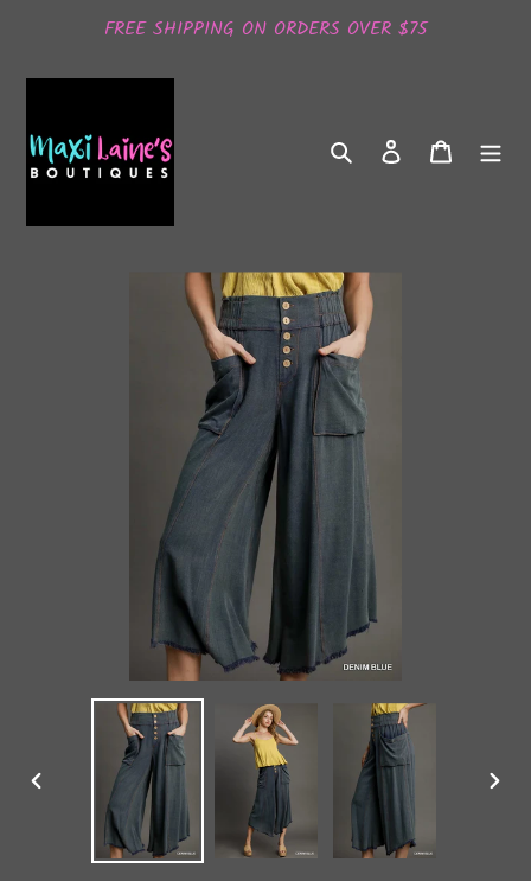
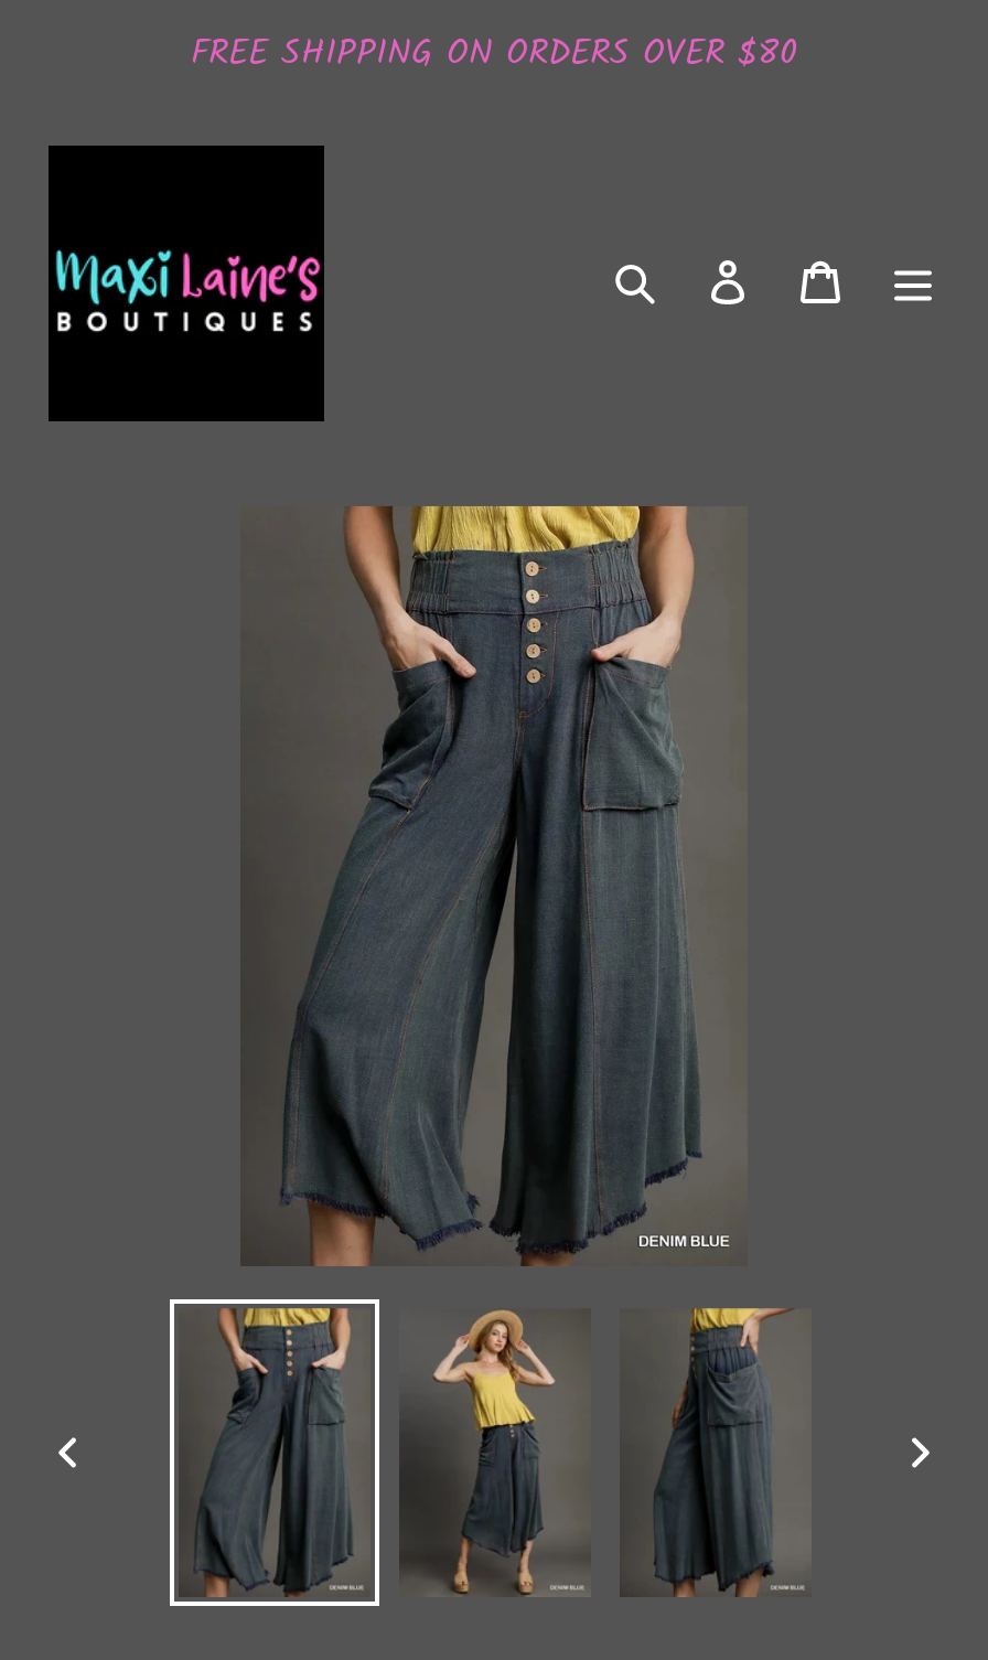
[104,14,427,44] FREE SHIPPING ON ORDERS OVER $75 -> [191,26,797,82] FREE SHIPPING ON ORDERS OVER $80

